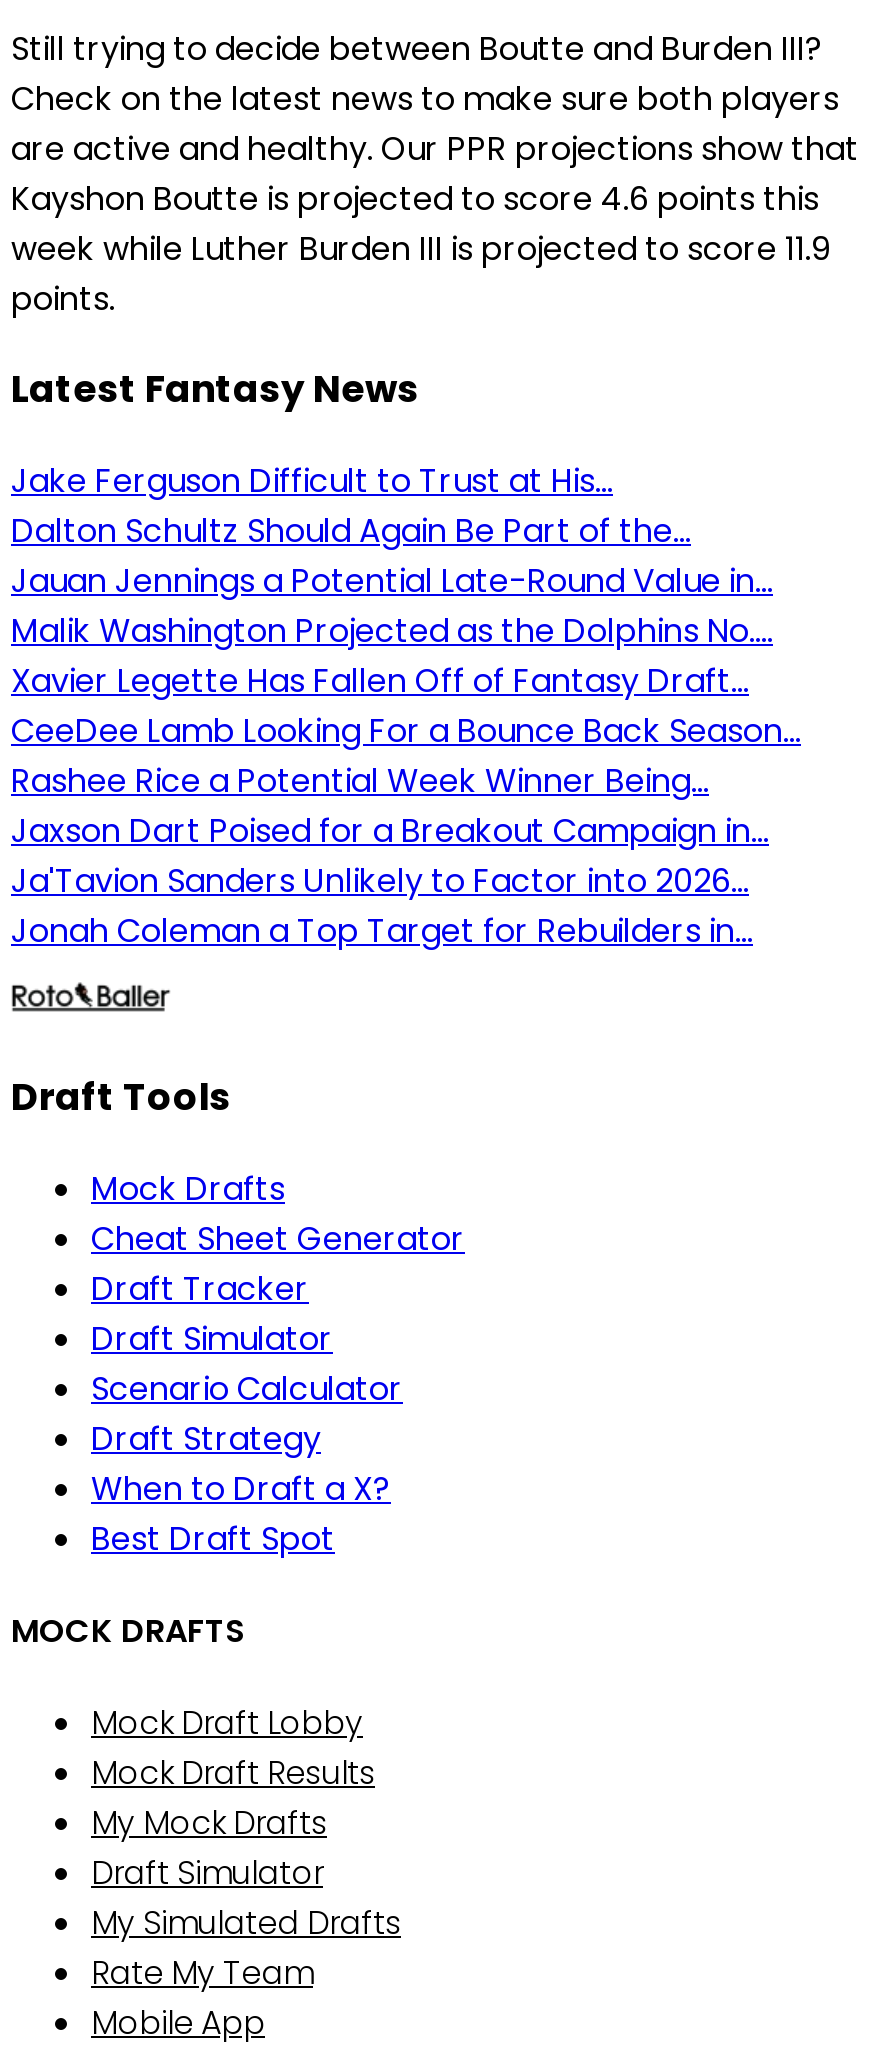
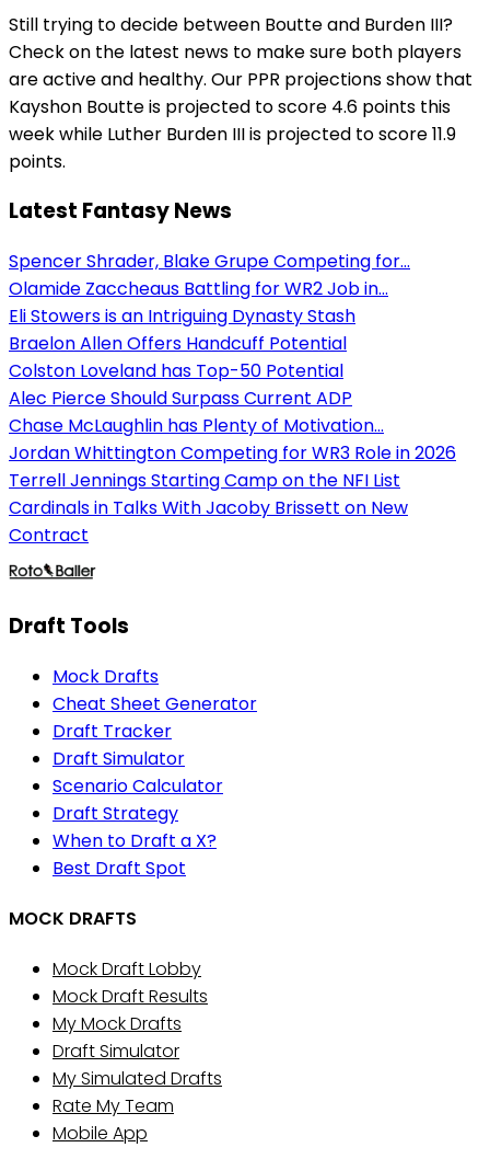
[11,458,801,954] Jake Ferguson Difficult to Trust at His... | Dalton Schultz Should Again Be Part of the... | Jauan Jennings a Potential Late-Round Value in... | Malik Washington Projected as the Dolphins No.... | Xavier Legette Has Fallen Off of Fantasy Draft... | CeeDee Lamb Looking For a Bounce Back Season... | Rashee Rice a Potential Week Winner Being... | Jaxson Dart Poised for a Breakout Campaign in... | Ja'Tavion Sanders Unlikely to Factor into 2026... | Jonah Coleman a Top Target for Rebuilders in... -> [9,249,456,548] Spencer Shrader, Blake Grupe Competing for... | Olamide Zaccheaus Battling for WR2 Job in... | Eli Stowers is an Intriguing Dynasty Stash | Braelon Allen Offers Handcuff Potential | Colston Loveland has Top-50 Potential | Alec Pierce Should Surpass Current ADP | Chase McLaughlin has Plenty of Motivation... | Jordan Whittington Competing for WR3 Role in 2026 | Terrell Jennings Starting Camp on the NFI List | Cardinals in Talks With Jacoby Brissett on New | Contract

